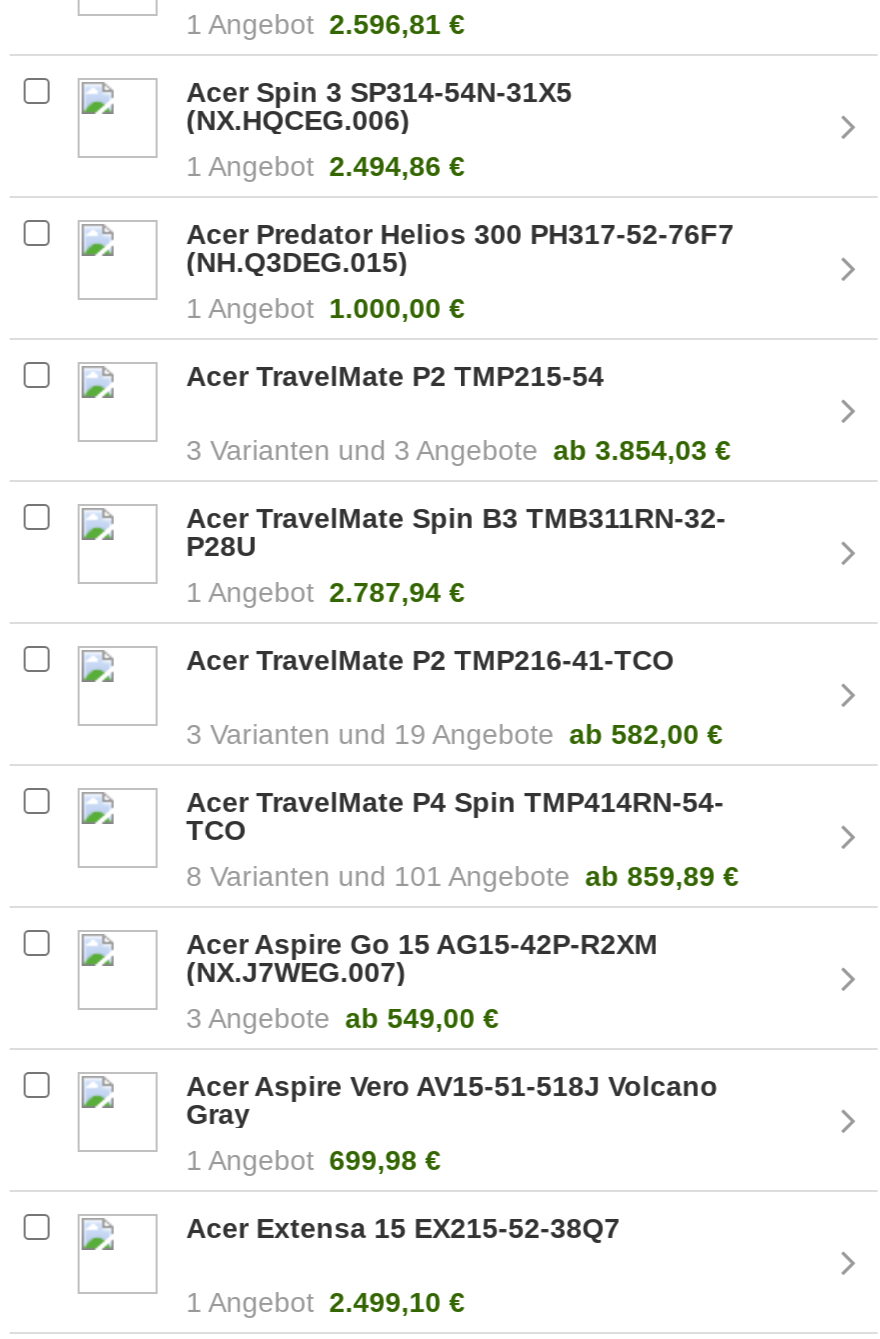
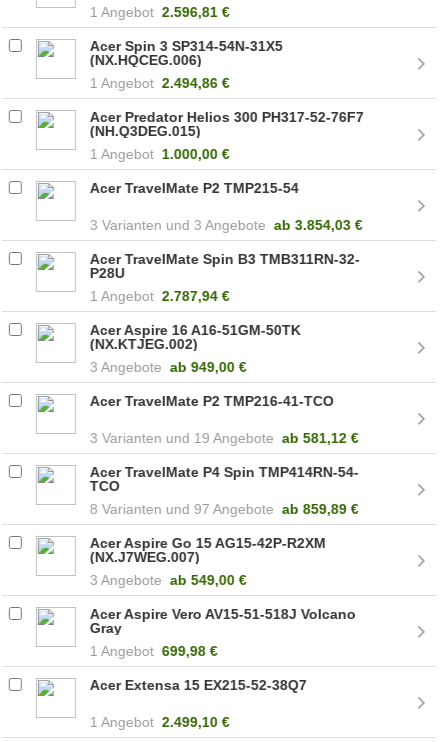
none -> [90,322,301,375] Acer Aspire 16 A16-51GM-50TK | (NX.KTJEG.002) | 3 Angebote ab 949,00 €
[394,717,723,749] 19 Angebote ab 582,00 € -> [194,430,358,446] 19 Angebote ab 581,12 €
[394,859,739,891] 101 Angebote ab 859,89 € -> [194,501,358,517] 97 Angebote ab 859,89 €

